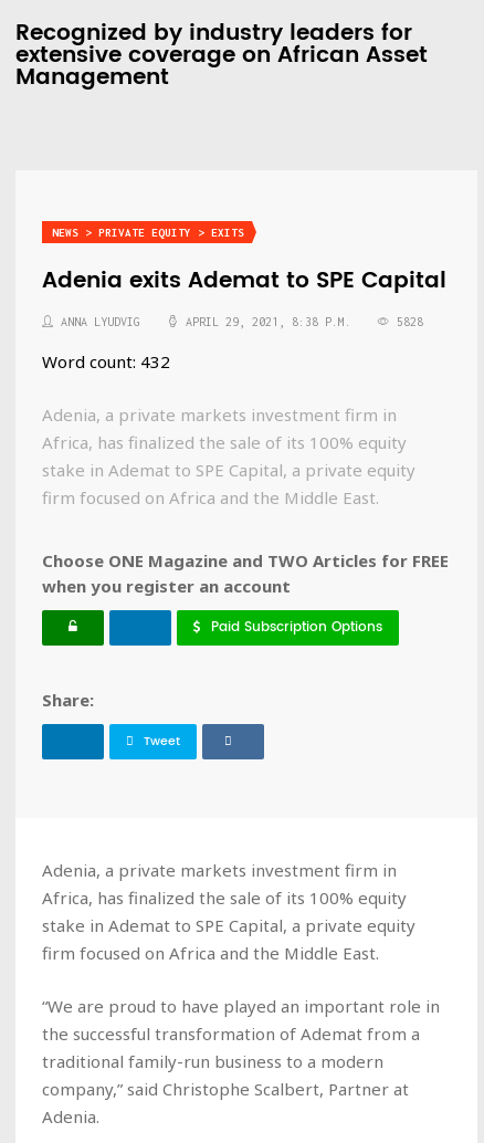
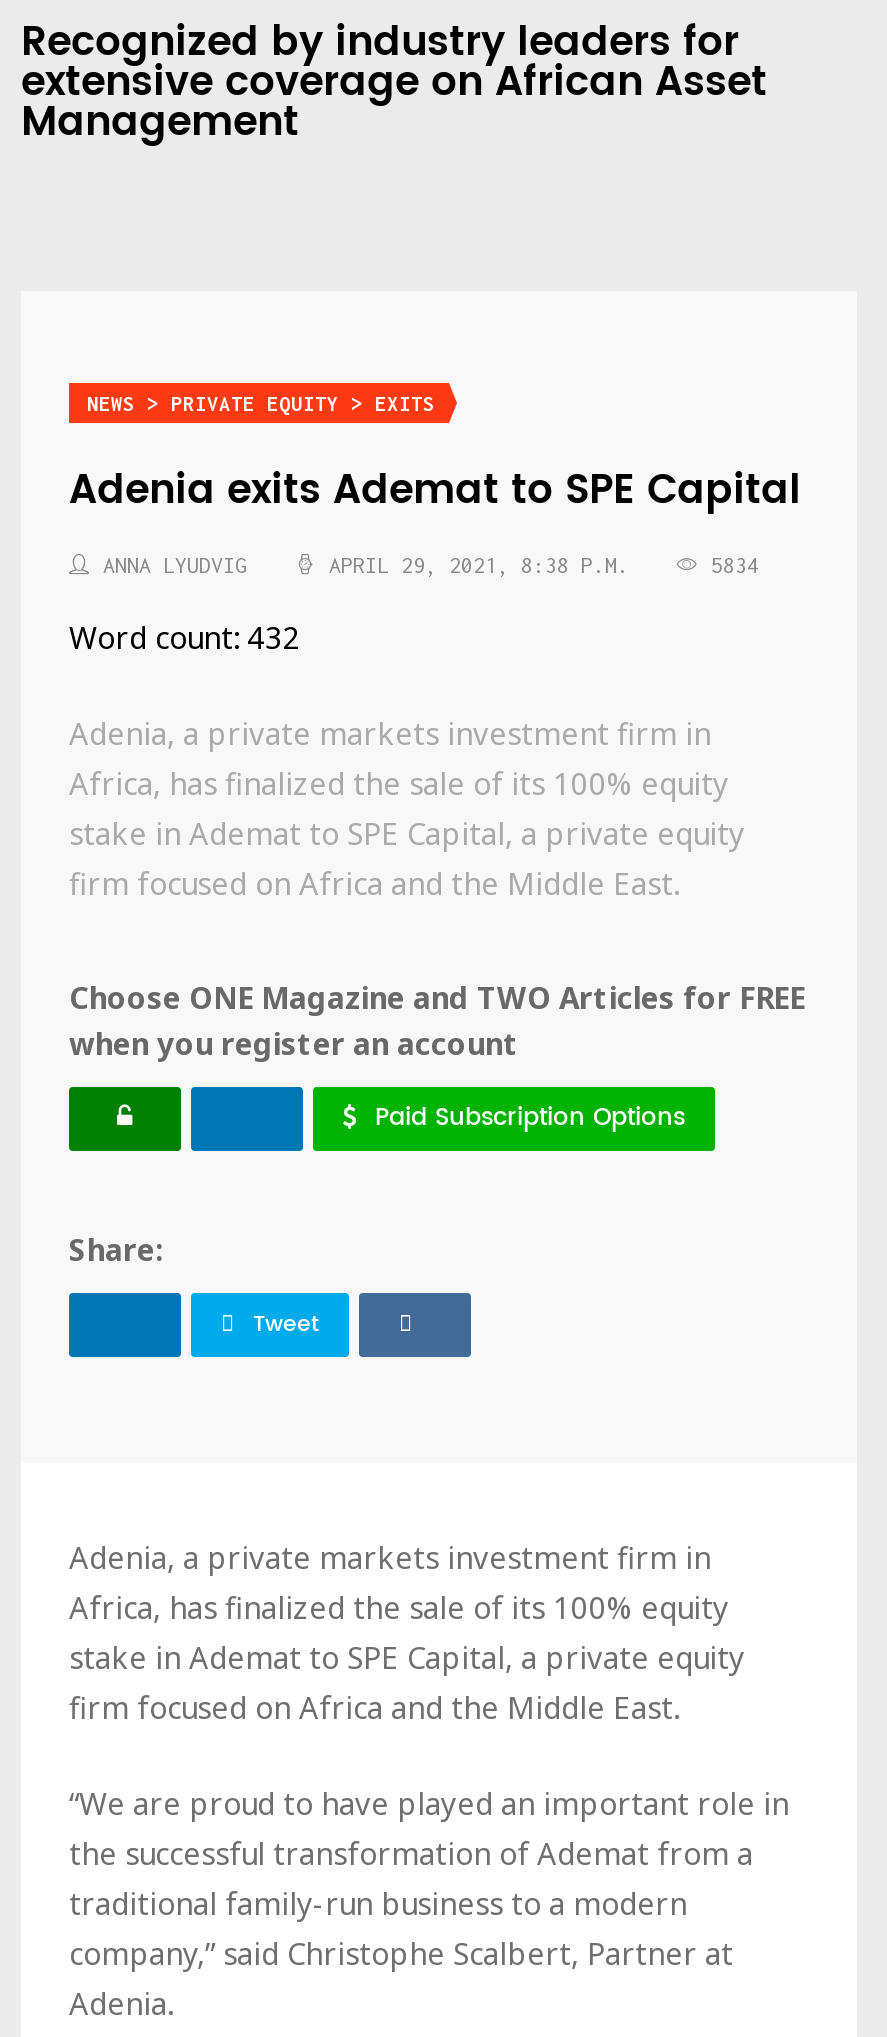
[397,315,423,328] 5828 -> [711,553,759,577] 5834

